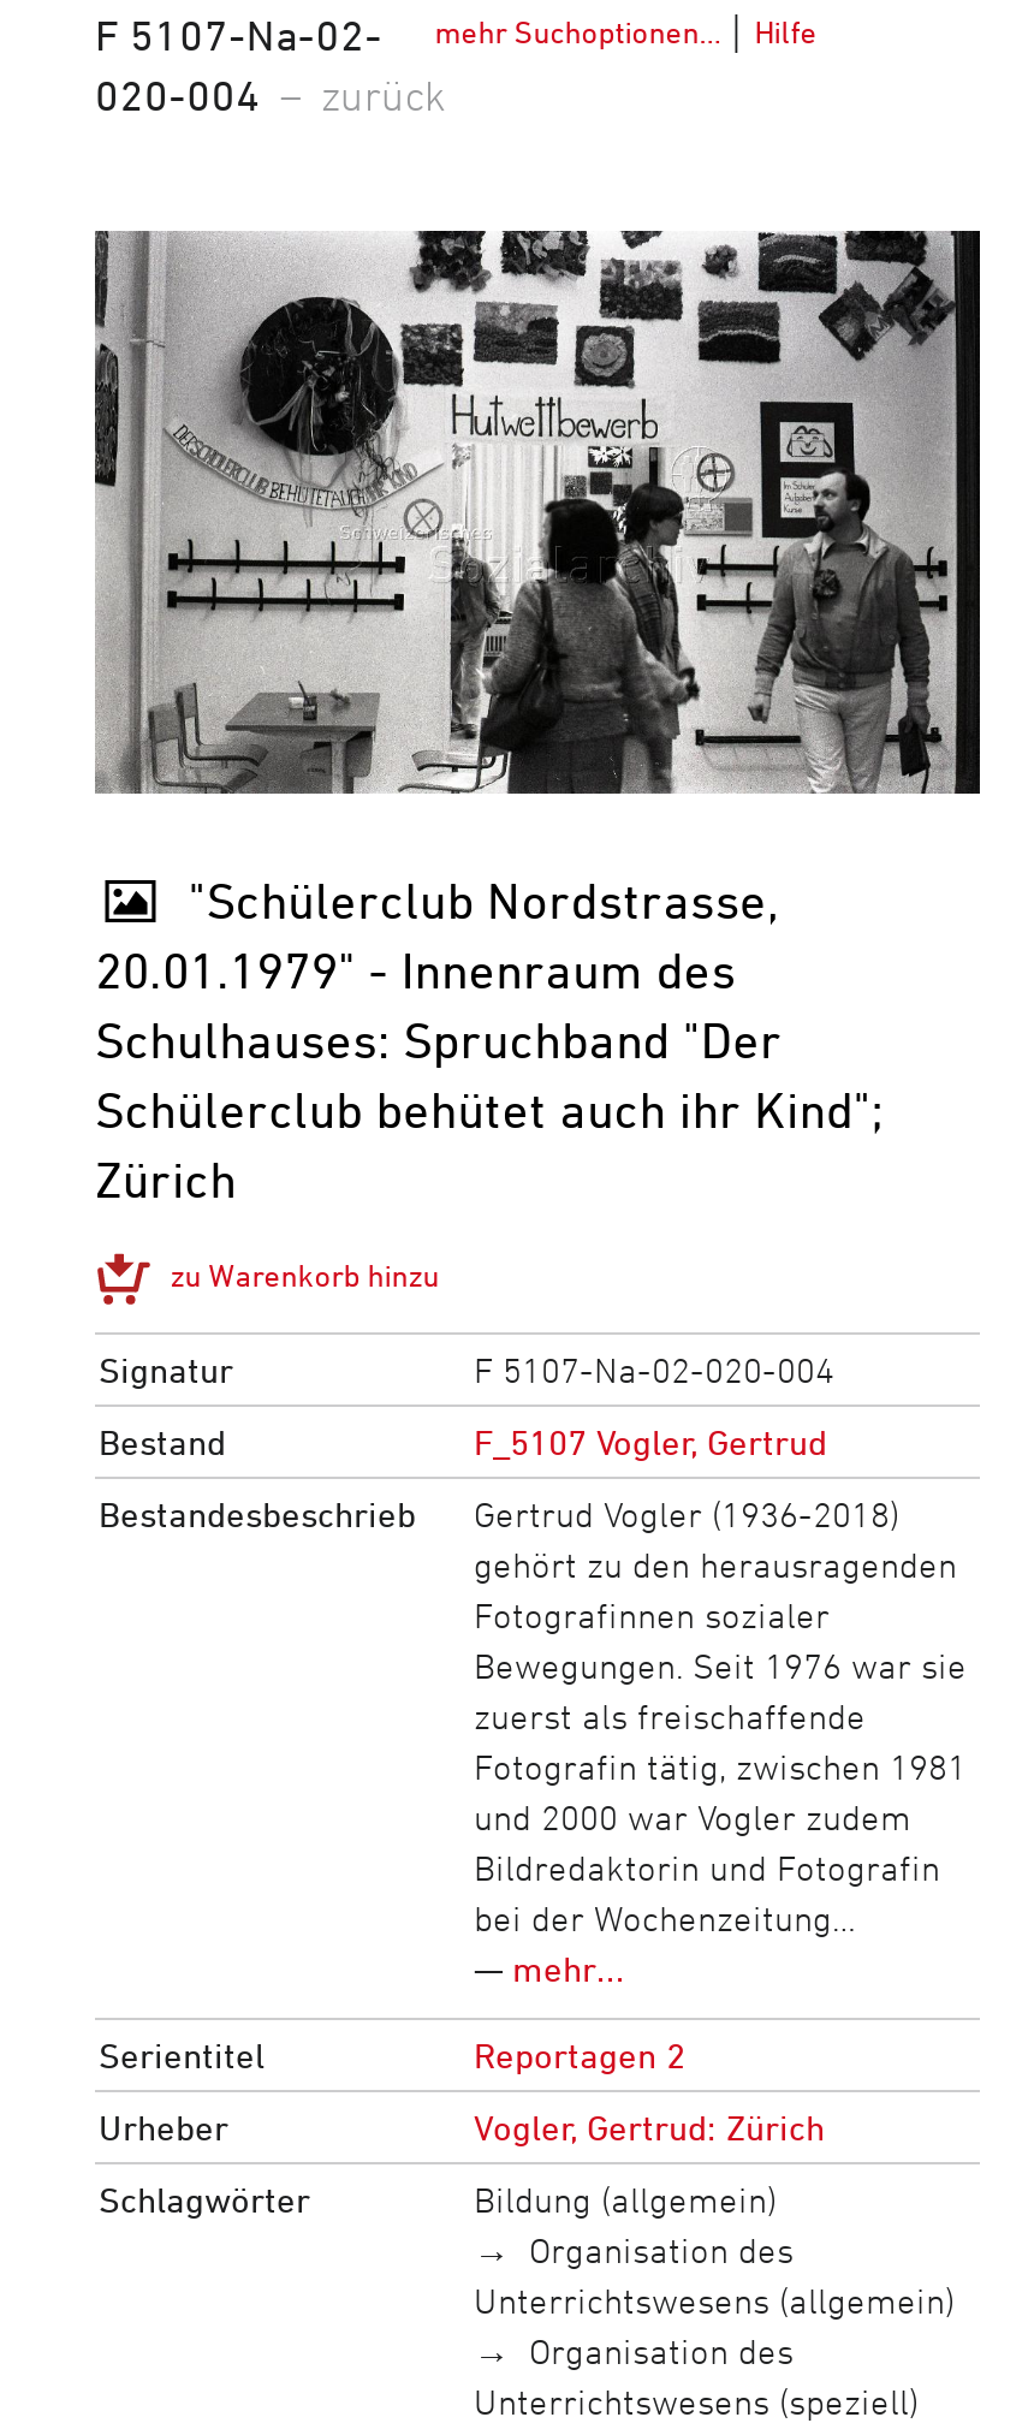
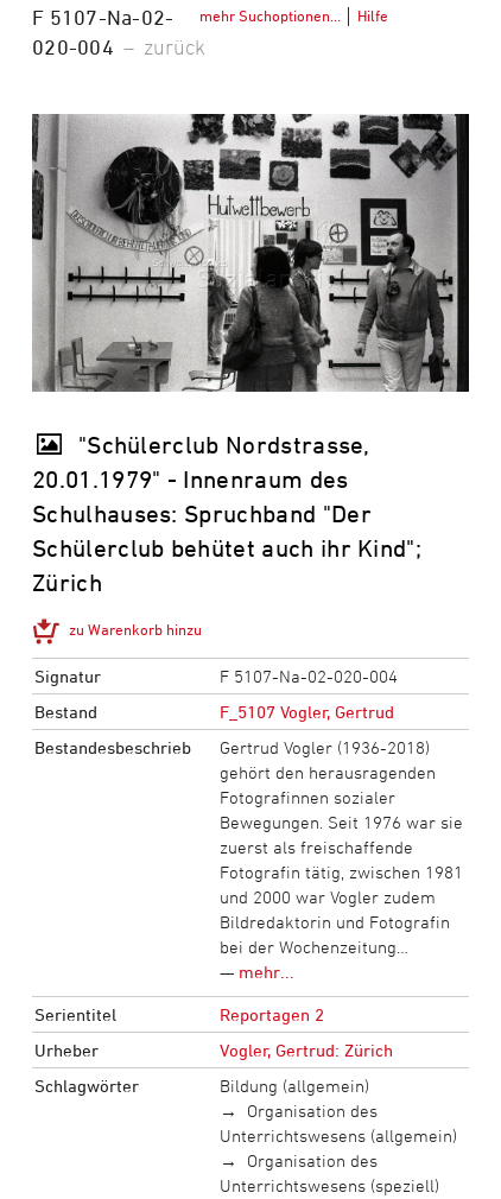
[474,1543,957,1584] gehört zu den herausragenden -> [219,762,435,782] gehört den herausragenden

